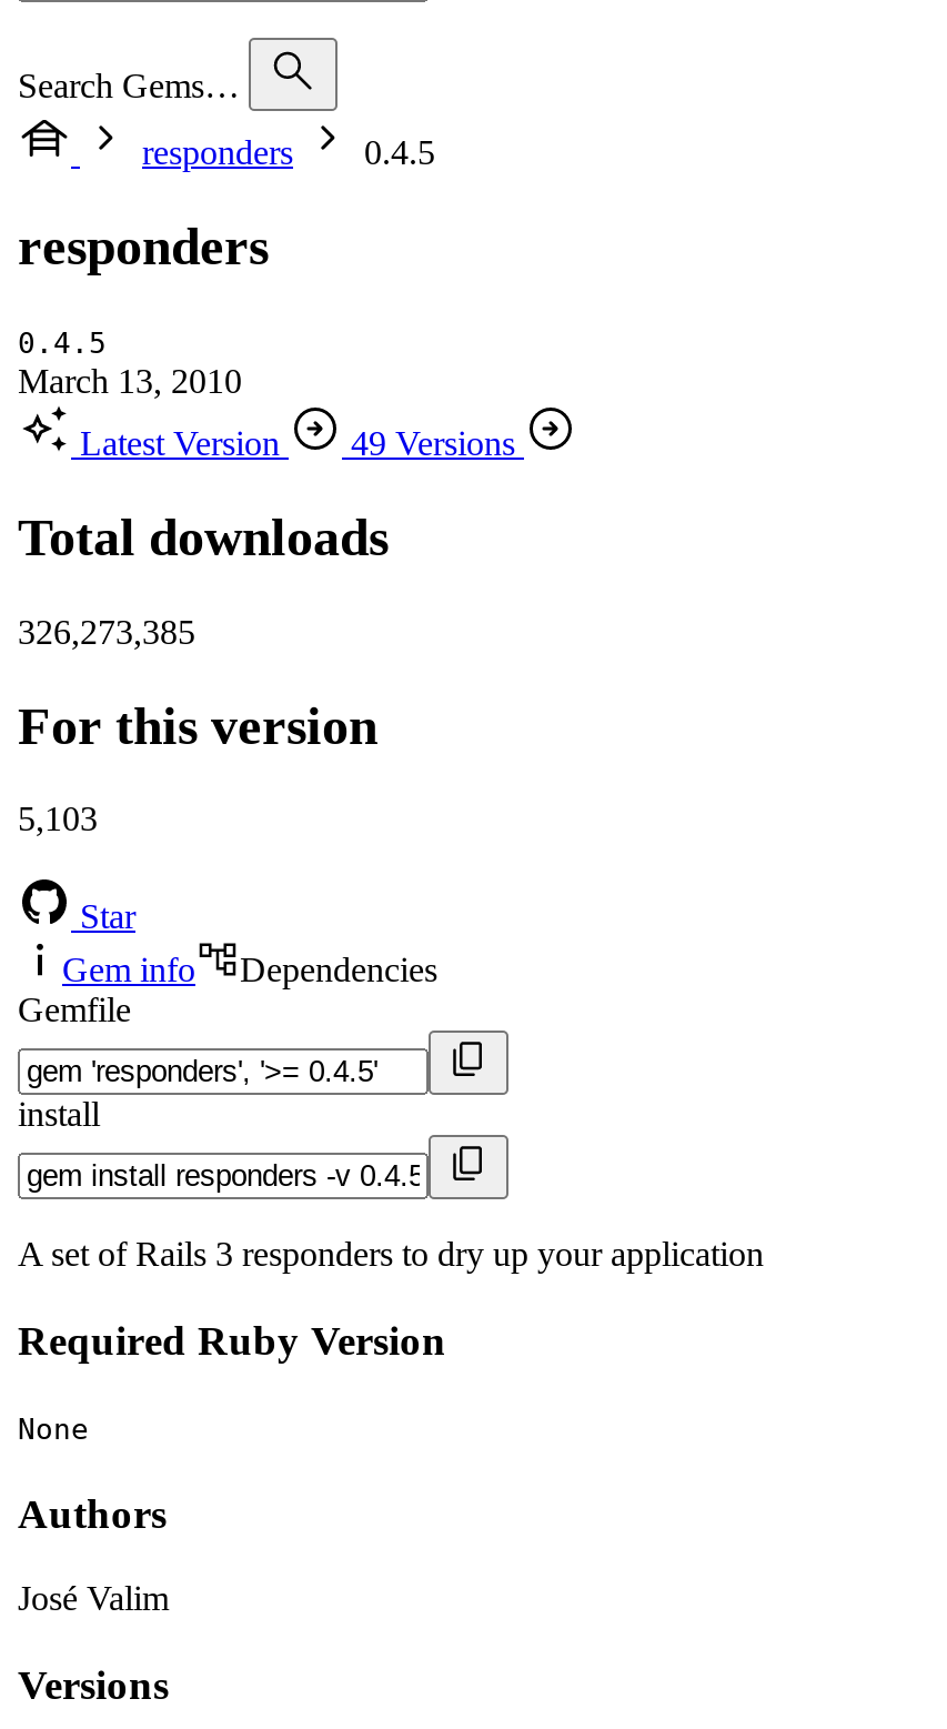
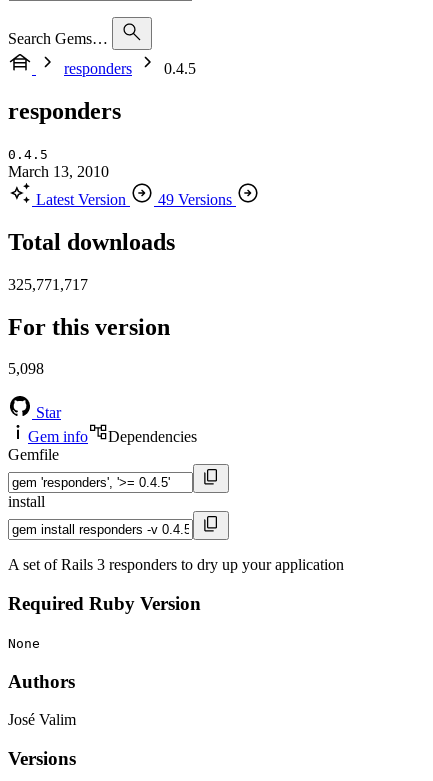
[18,612,195,650] 326,273,385 -> [8,276,88,293] 325,771,717
[18,800,98,838] 5,103 -> [8,360,44,377] 5,098

